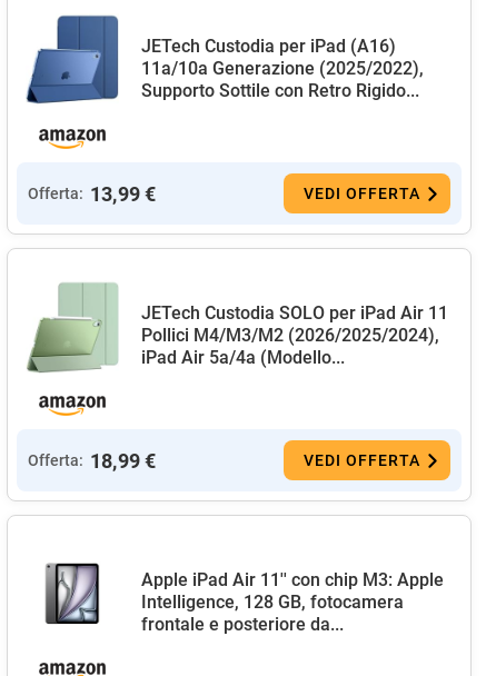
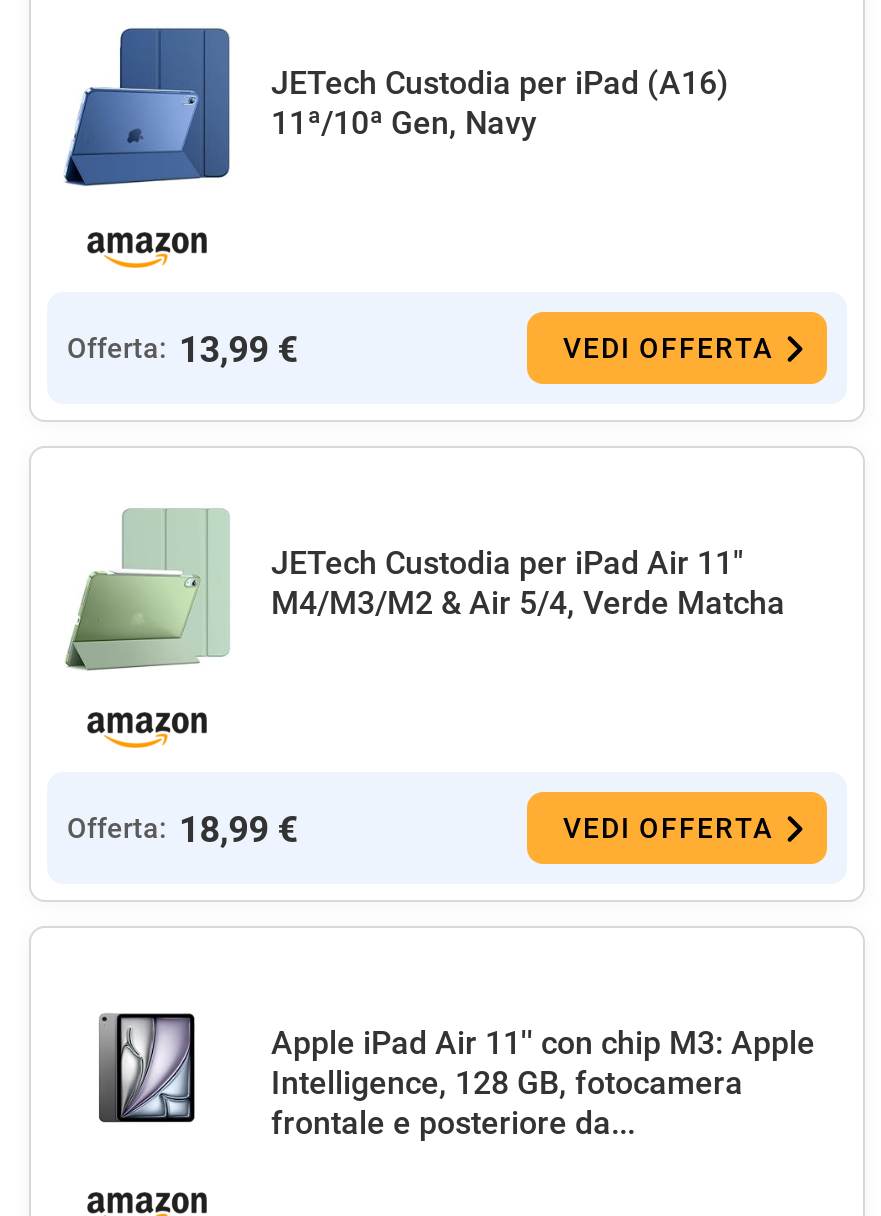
[141,58,424,101] 11a/10a Generazione (2025/2022), | Supporto Sottile con Retro Rigido... -> [271,104,537,142] 11ª/10ª Gen, Navy
[141,302,448,368] JETech Custodia SOLO per iPad Air 11 | Pollici M4/M3/M2 (2026/2025/2024), | iPad Air 5a/4a (Modello... -> [271,544,785,622] JETech Custodia per iPad Air 11" | M4/M3/M2 & Air 5/4, Verde Matcha

